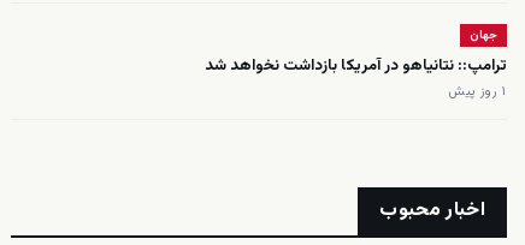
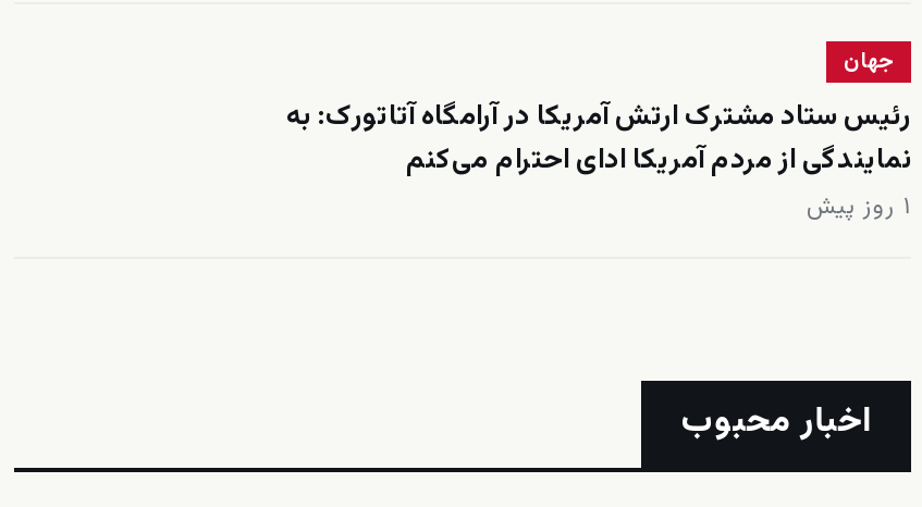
[205,54,507,78] ترامپ:: نتانیاهو در آمریکا بازداشت نخواهد شد -> [286,96,911,183] رئیس ستاد مشترک ارتش آمریکا در آرامگاه آتاتورک: به | نمایندگی از مردم آمریکا ادای احترام می‌کنم

